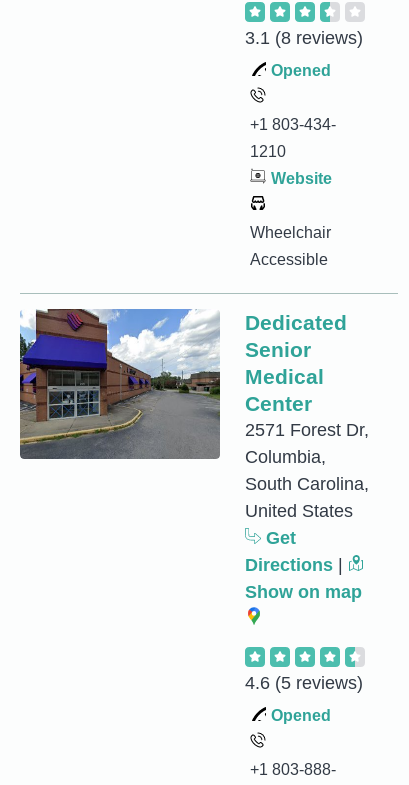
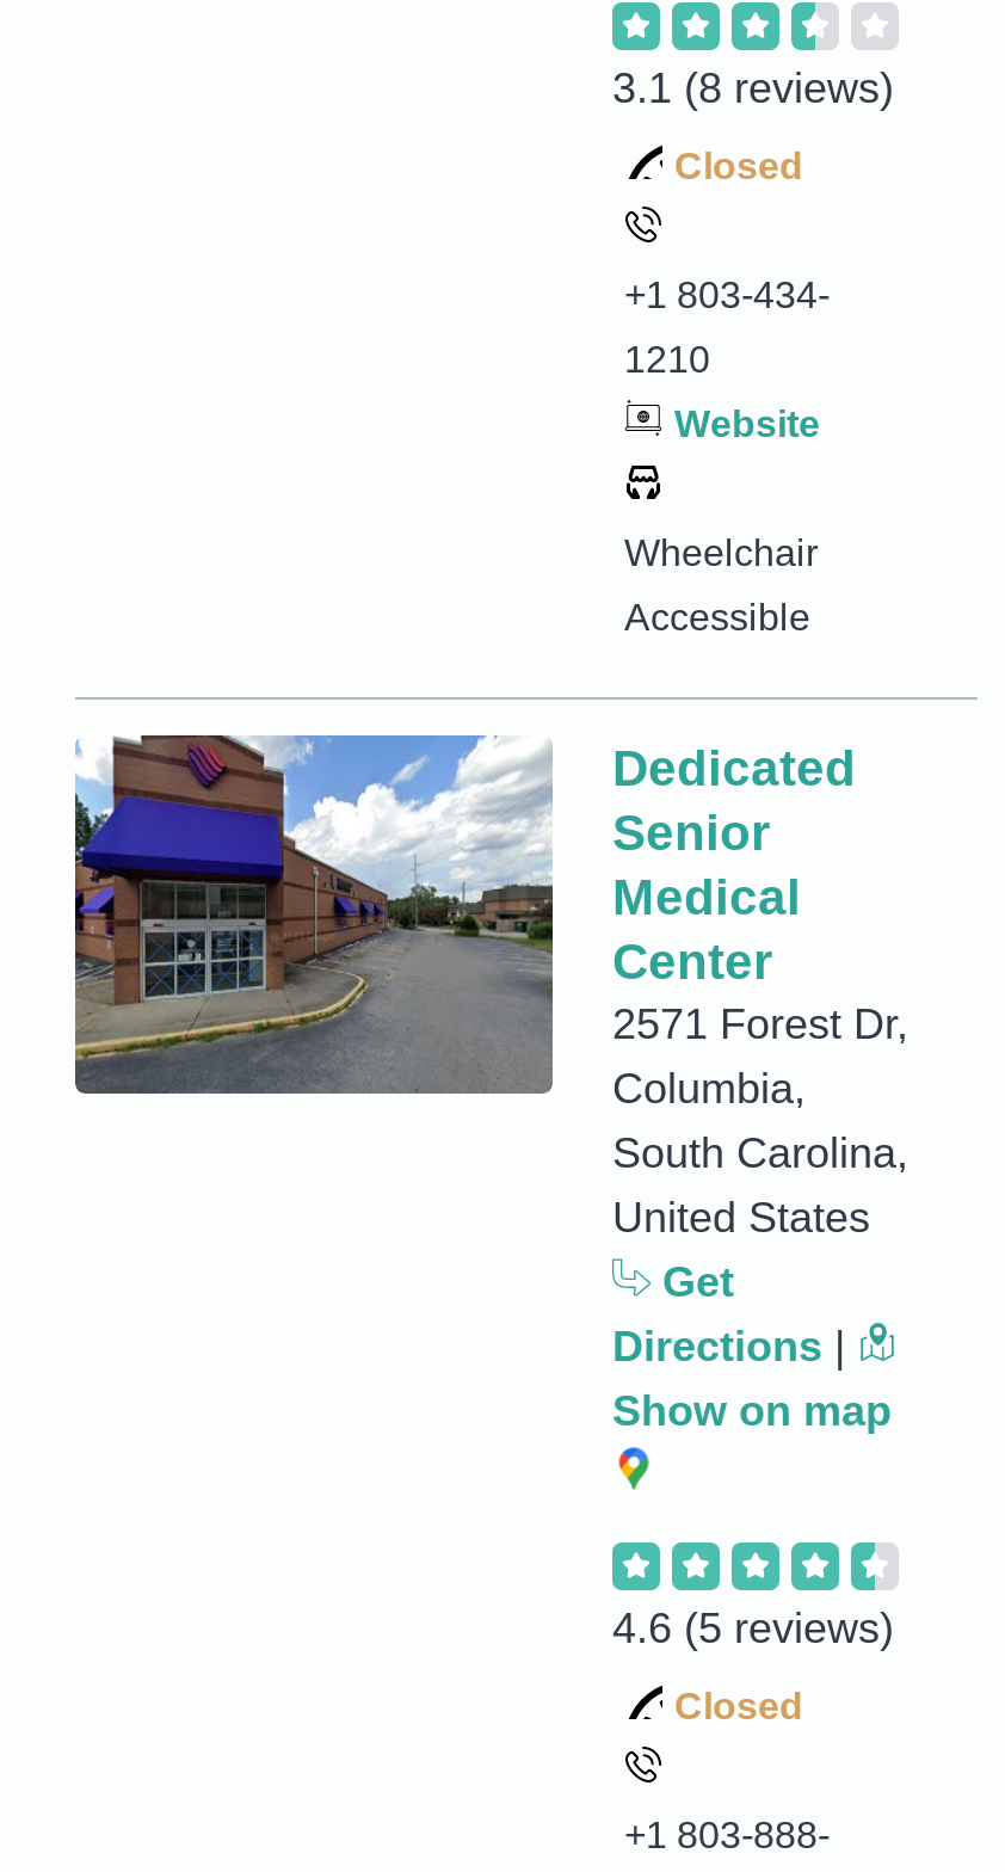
[271,62,331,79] Opened -> [674,146,803,186] Closed
[271,707,331,724] Opened -> [674,1686,803,1726] Closed

